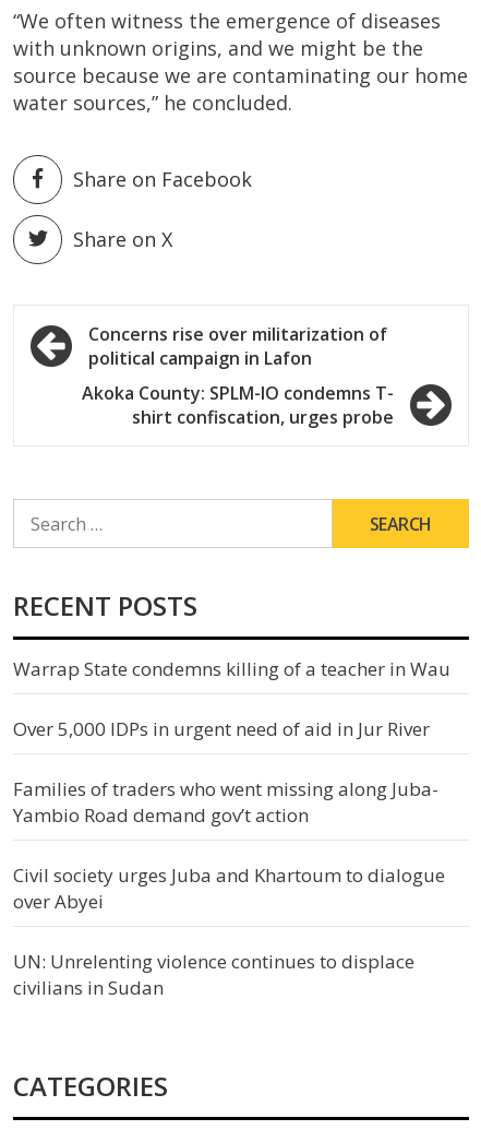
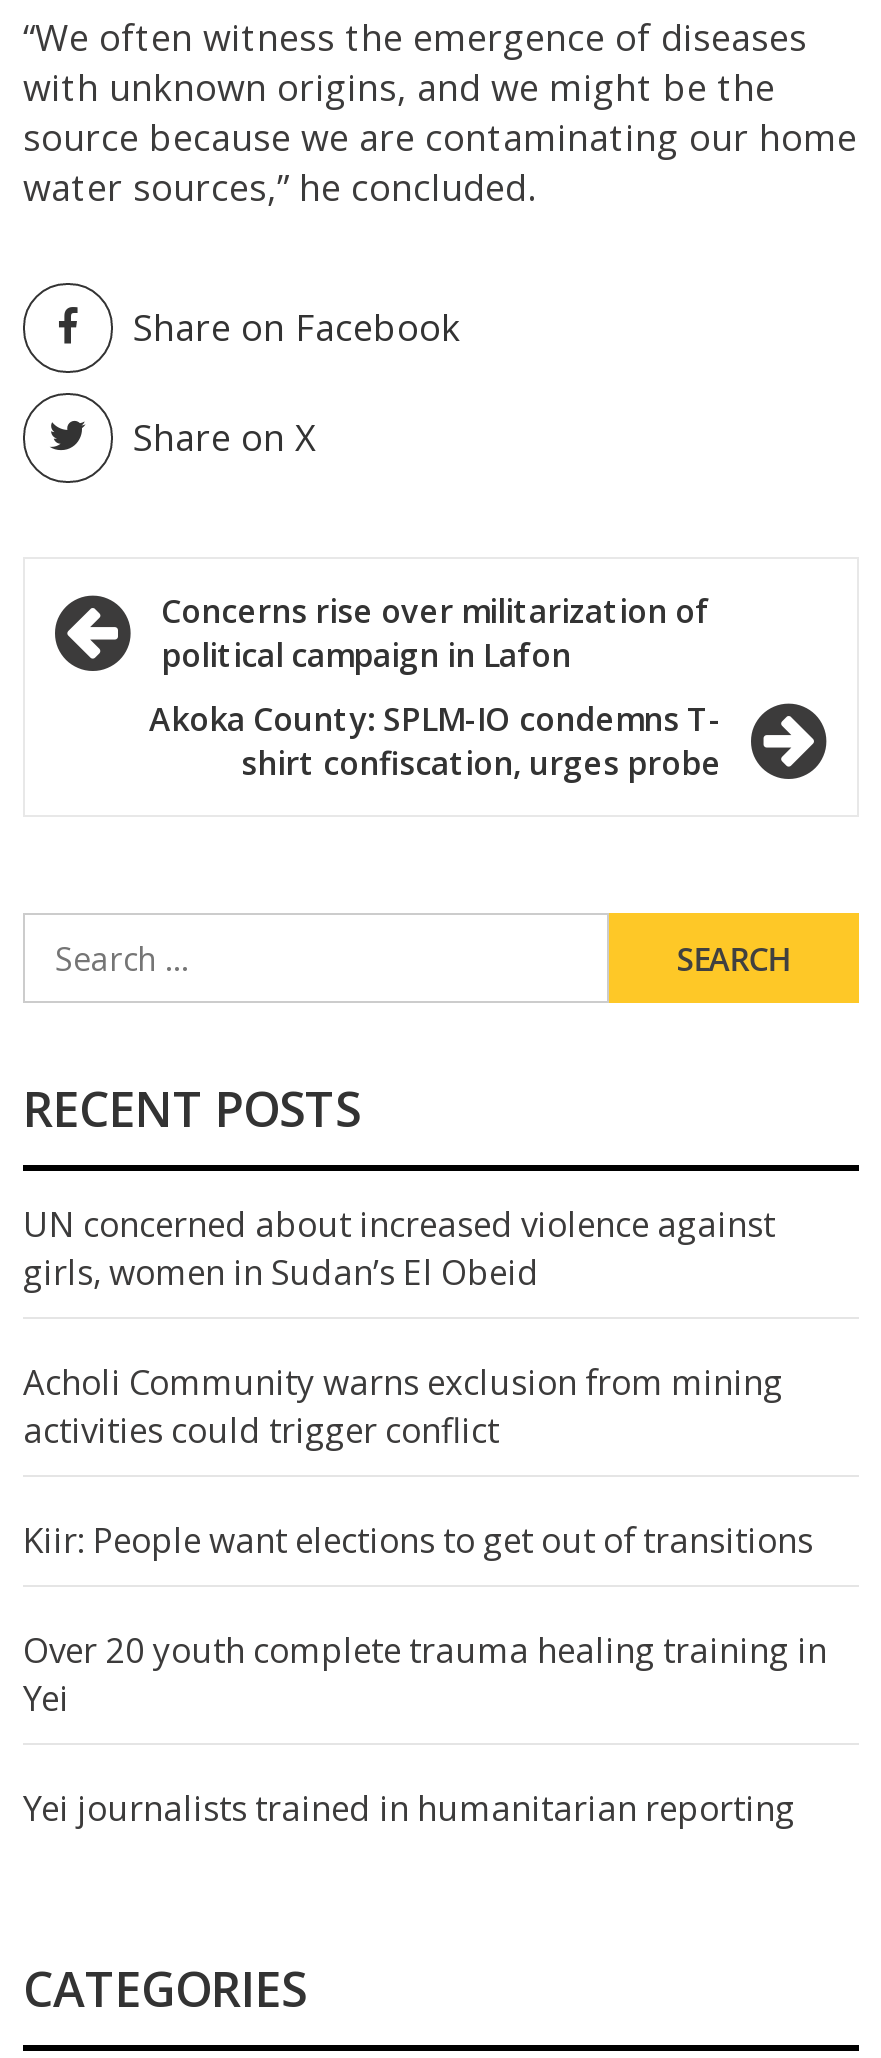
[13,657,450,682] Warrap State condemns killing of a teacher in Wau -> [23,1202,775,1296] UN concerned about increased violence against | girls, women in Sudan’s El Obeid
[13,717,430,742] Over 5,000 IDPs in urgent need of aid in Jur River -> [23,1360,783,1454] Acholi Community warns exclusion from mining | activities could trigger conflict
[13,777,438,828] Families of traders who went missing along Juba- | Yambio Road demand gov’t action -> [23,1518,813,1564] Kiir: People want elections to get out of transitions
[13,863,445,914] Civil society urges Juba and Khartoum to dialogue | over Abyei -> [23,1628,827,1722] Over 20 youth complete trauma healing training in | Yei
[13,949,414,1001] UN: Unrelenting violence continues to displace | civilians in Sudan -> [23,1786,795,1832] Yei journalists trained in humanitarian reporting

